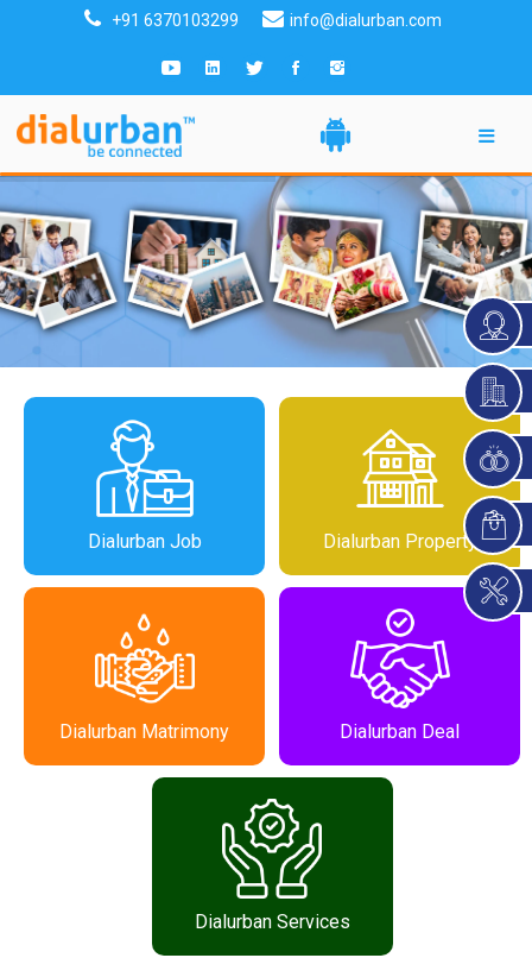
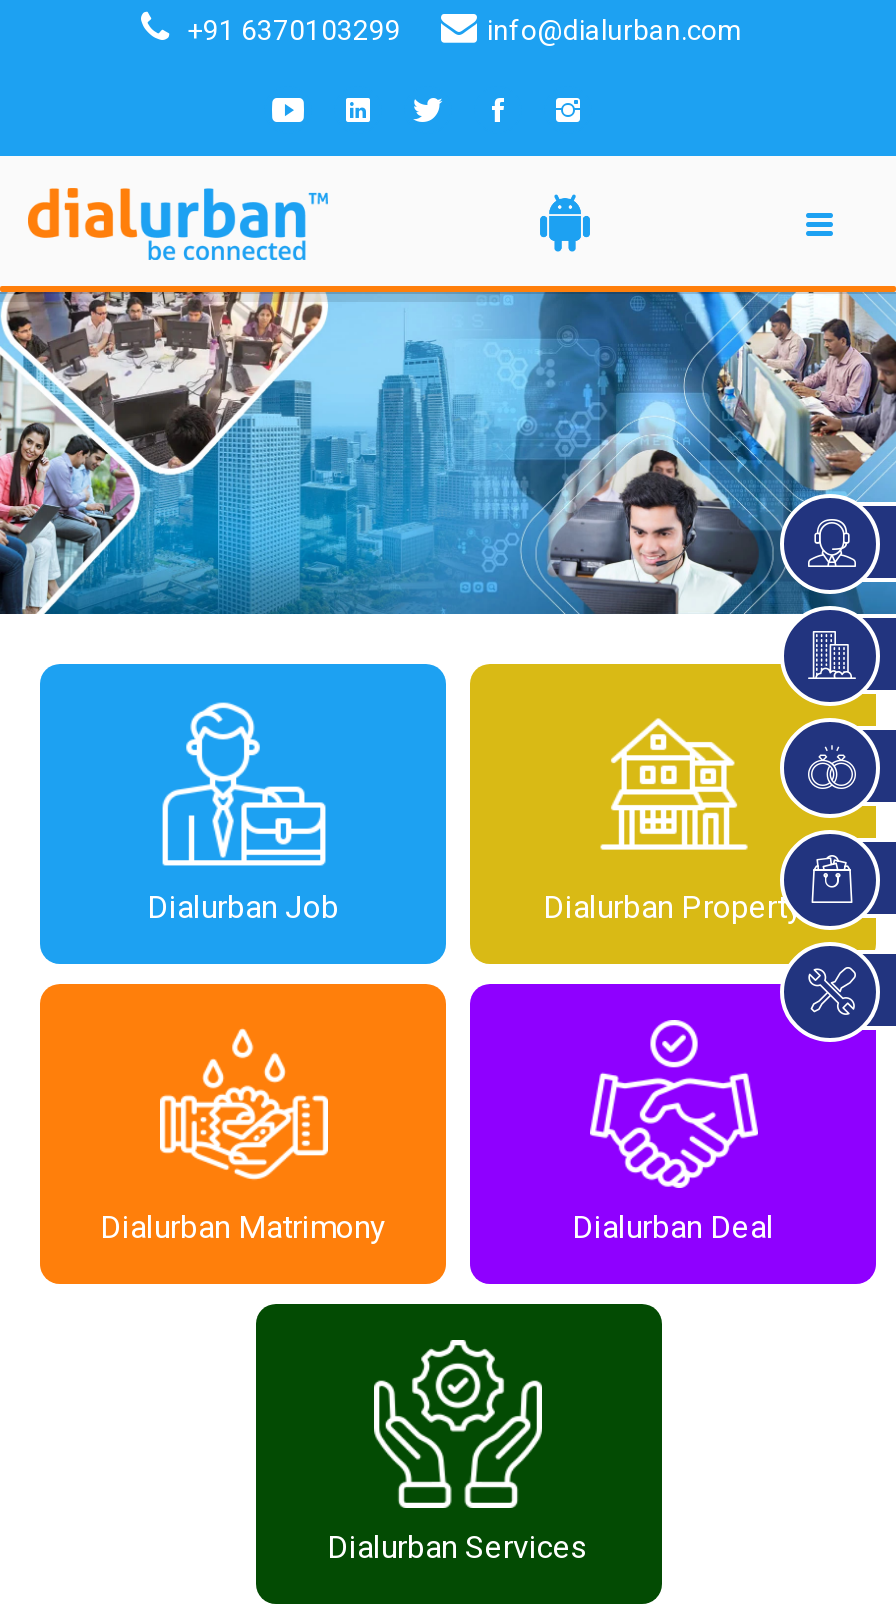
[4,175,528,368] [image] -> [6,290,890,616] [image]

